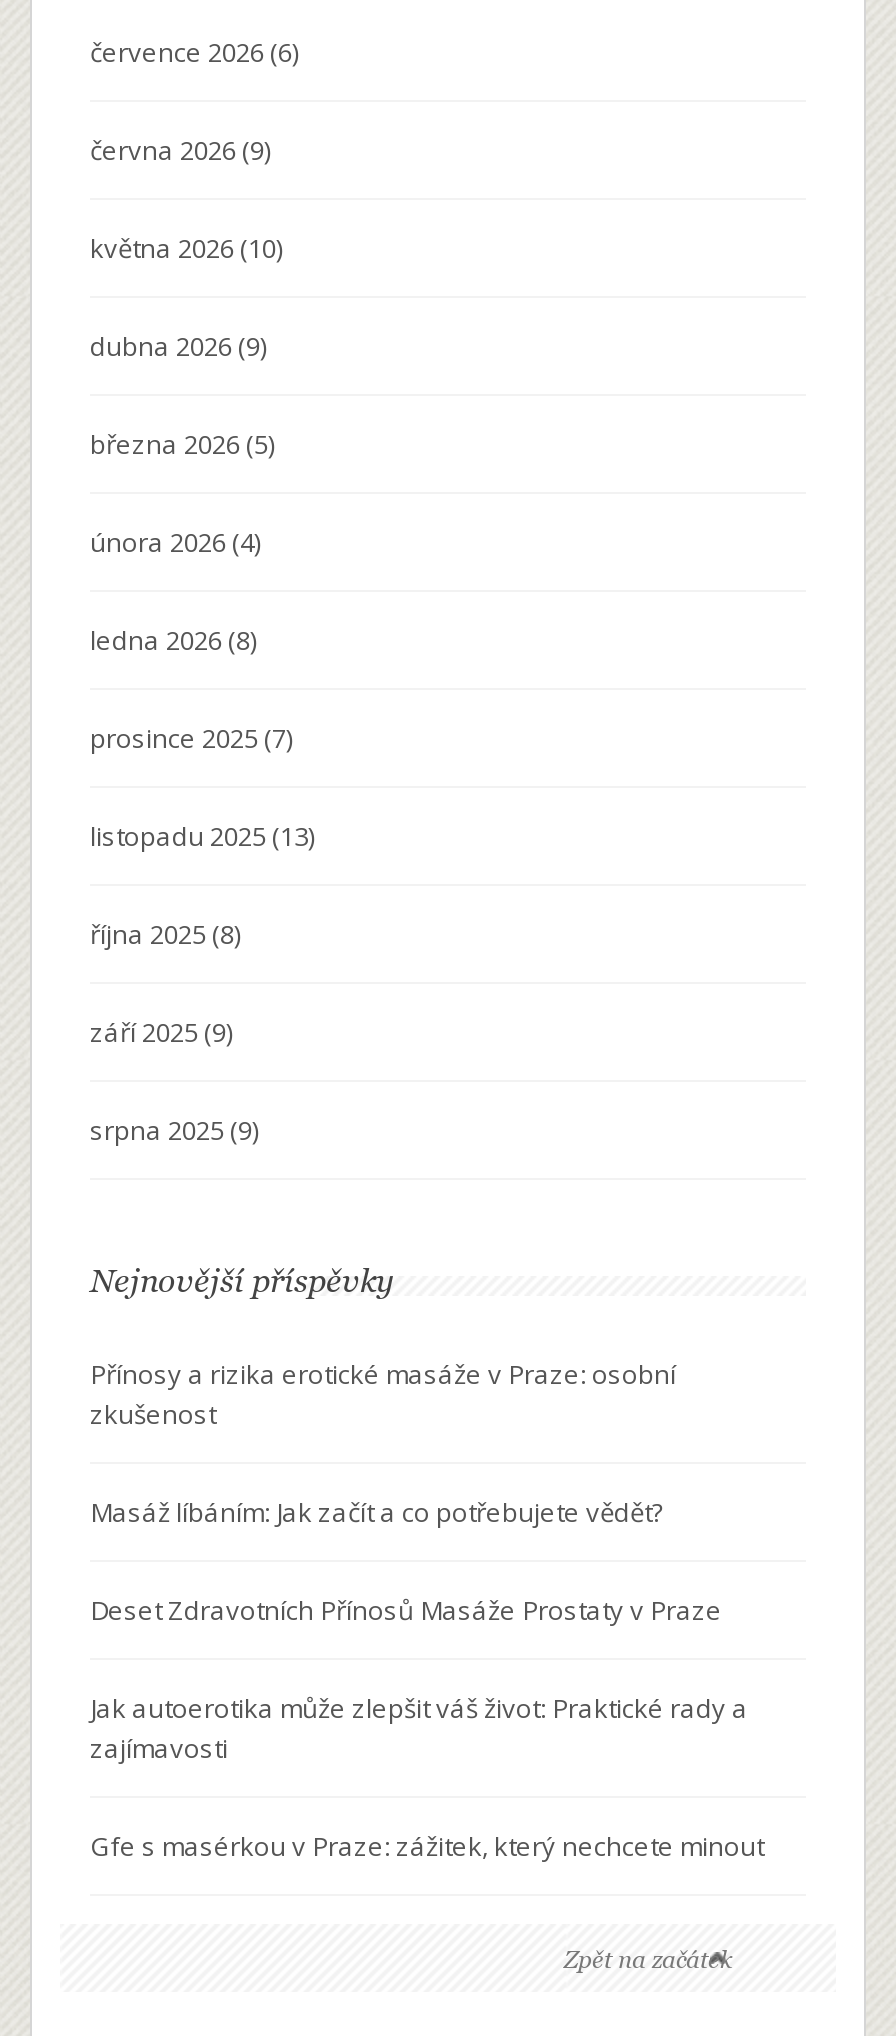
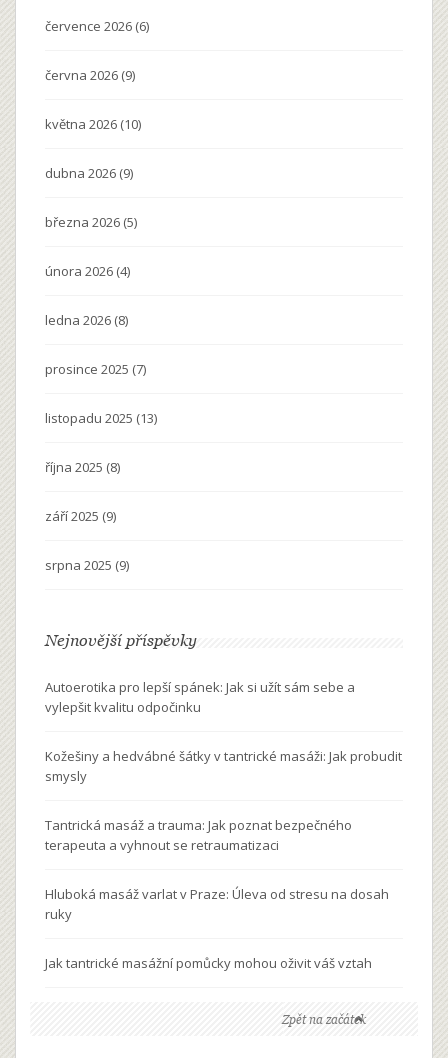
[90,1355,676,1431] Přínosy a rizika erotické masáže v Praze: osobní | zkušenost -> [45,678,355,716] Autoerotika pro lepší spánek: Jak si užít sám sebe a | vylepšit kvalitu odpočinku
[90,1493,664,1529] Masáž líbáním: Jak začít a co potřebujete vědět? -> [45,747,402,785] Kožešiny a hedvábné šátky v tantrické masáži: Jak probudit | smysly
[90,1591,722,1627] Deset Zdravotních Přínosů Masáže Prostaty v Praze -> [45,816,352,854] Tantrická masáž a trauma: Jak poznat bezpečného | terapeuta a vyhnout se retraumatizaci
[90,1689,748,1765] Jak autoerotika může zlepšit váš život: Praktické rady a | zajímavosti -> [45,885,389,923] Hluboká masáž varlat v Praze: Úleva od stresu na dosah | ruky
[90,1827,764,1863] Gfe s masérkou v Praze: zážitek, který nechcete minout -> [45,954,372,972] Jak tantrické masážní pomůcky mohou oživit váš vztah

